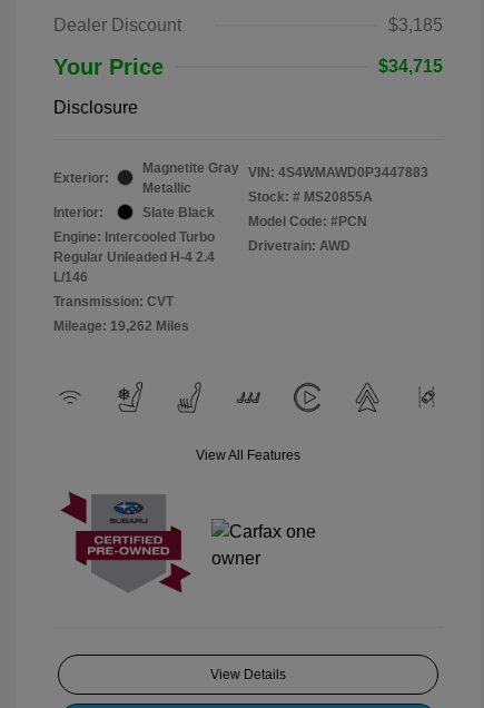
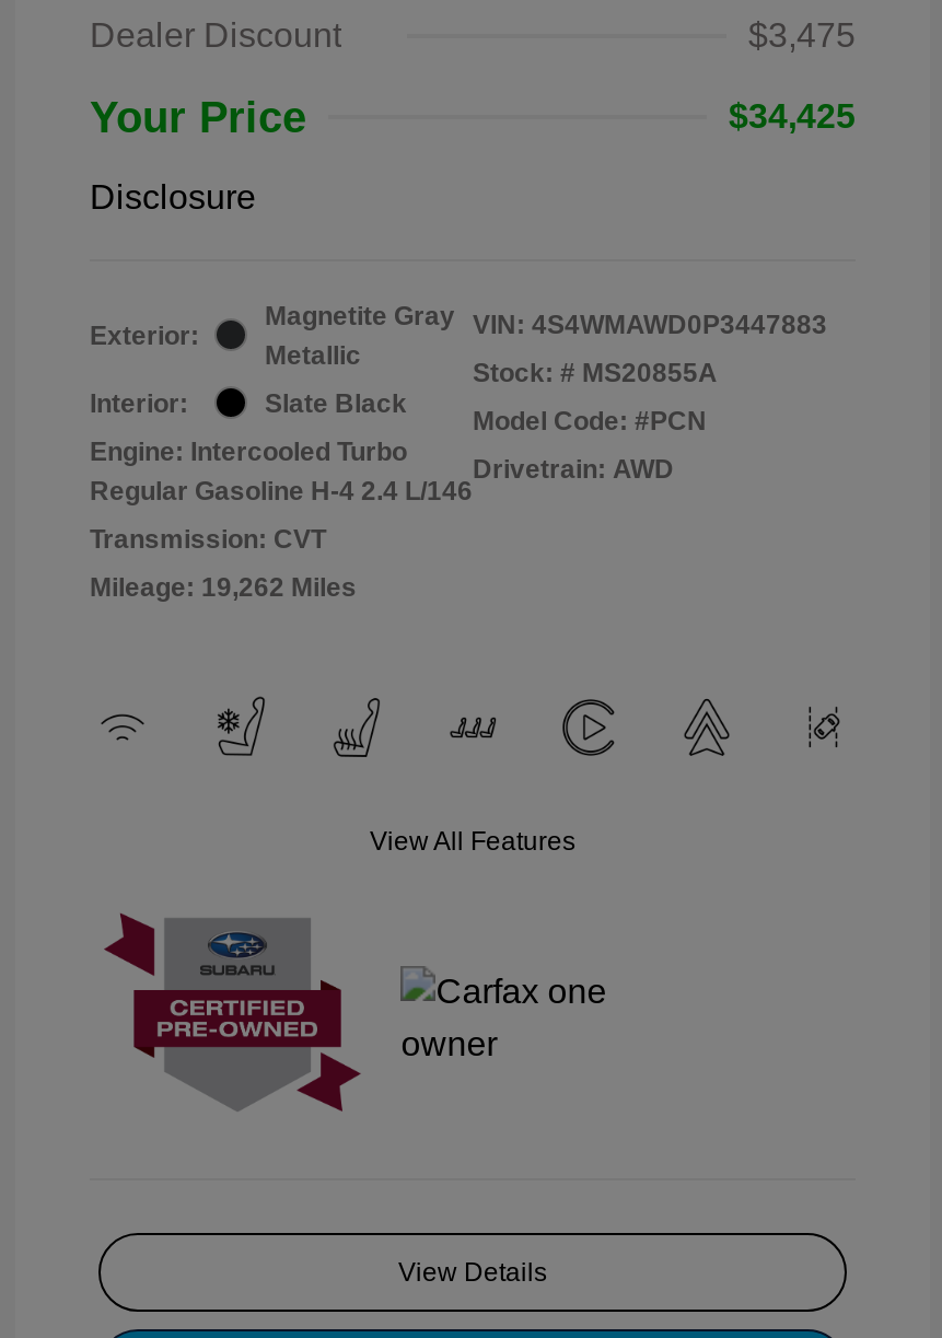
[388,15,443,34] $3,185 -> [748,16,856,53] $3,475
[378,56,443,75] $34,715 -> [729,96,856,134] $34,425
[53,249,215,285] Regular Unleaded H-4 2.4 | L/146 -> [90,475,473,506] Regular Gasoline H-4 2.4 L/146

